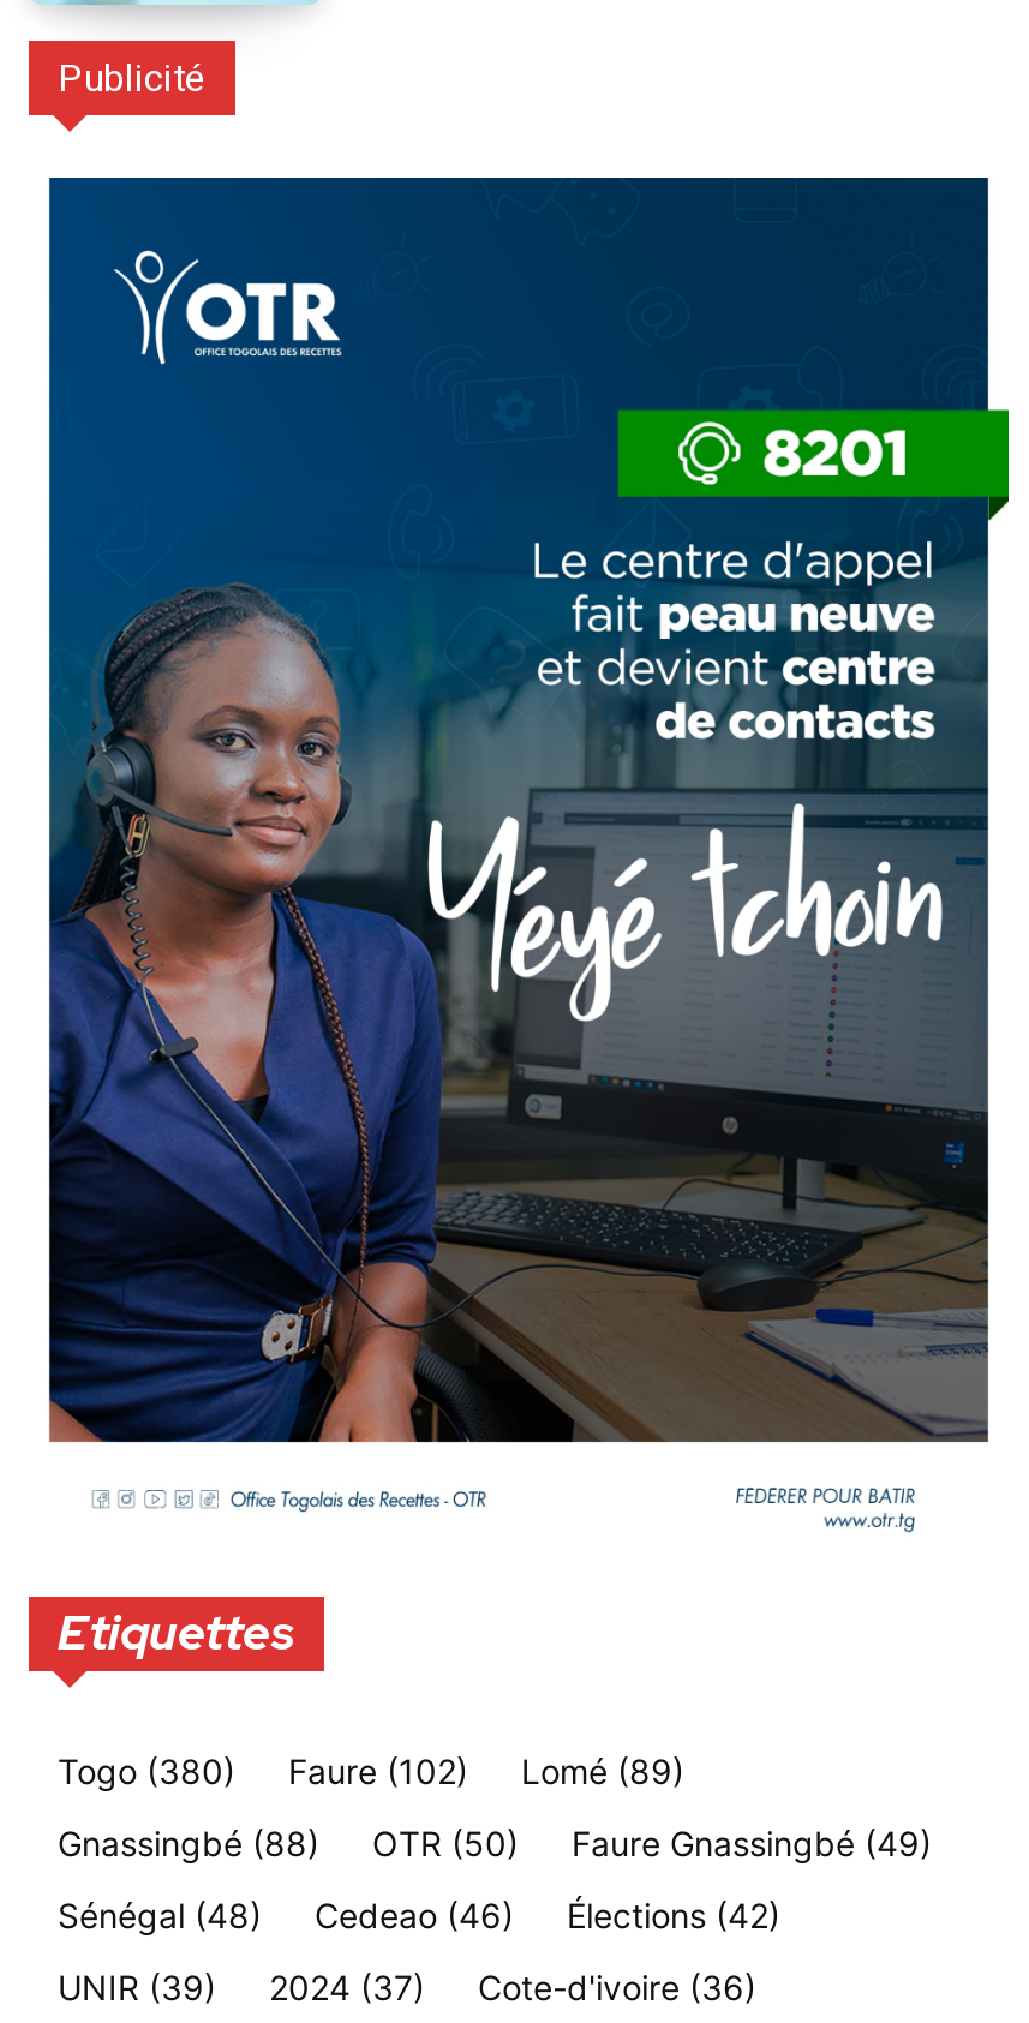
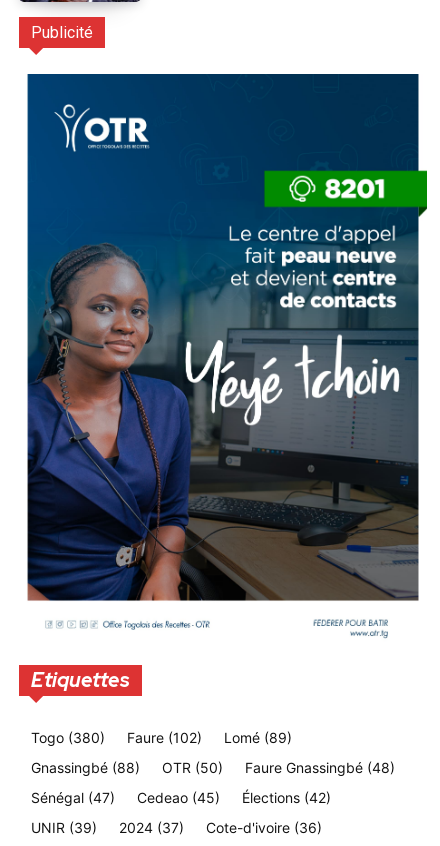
[572,1823,932,1864] Faure Gnassingbé (49) -> [245,759,395,776] Faure Gnassingbé (48)
[58,1895,262,1936] Sénégal (48) -> [31,789,115,806] Sénégal (47)
[315,1895,514,1936] Cedeao (46) -> [137,789,220,806] Cedeao (45)

